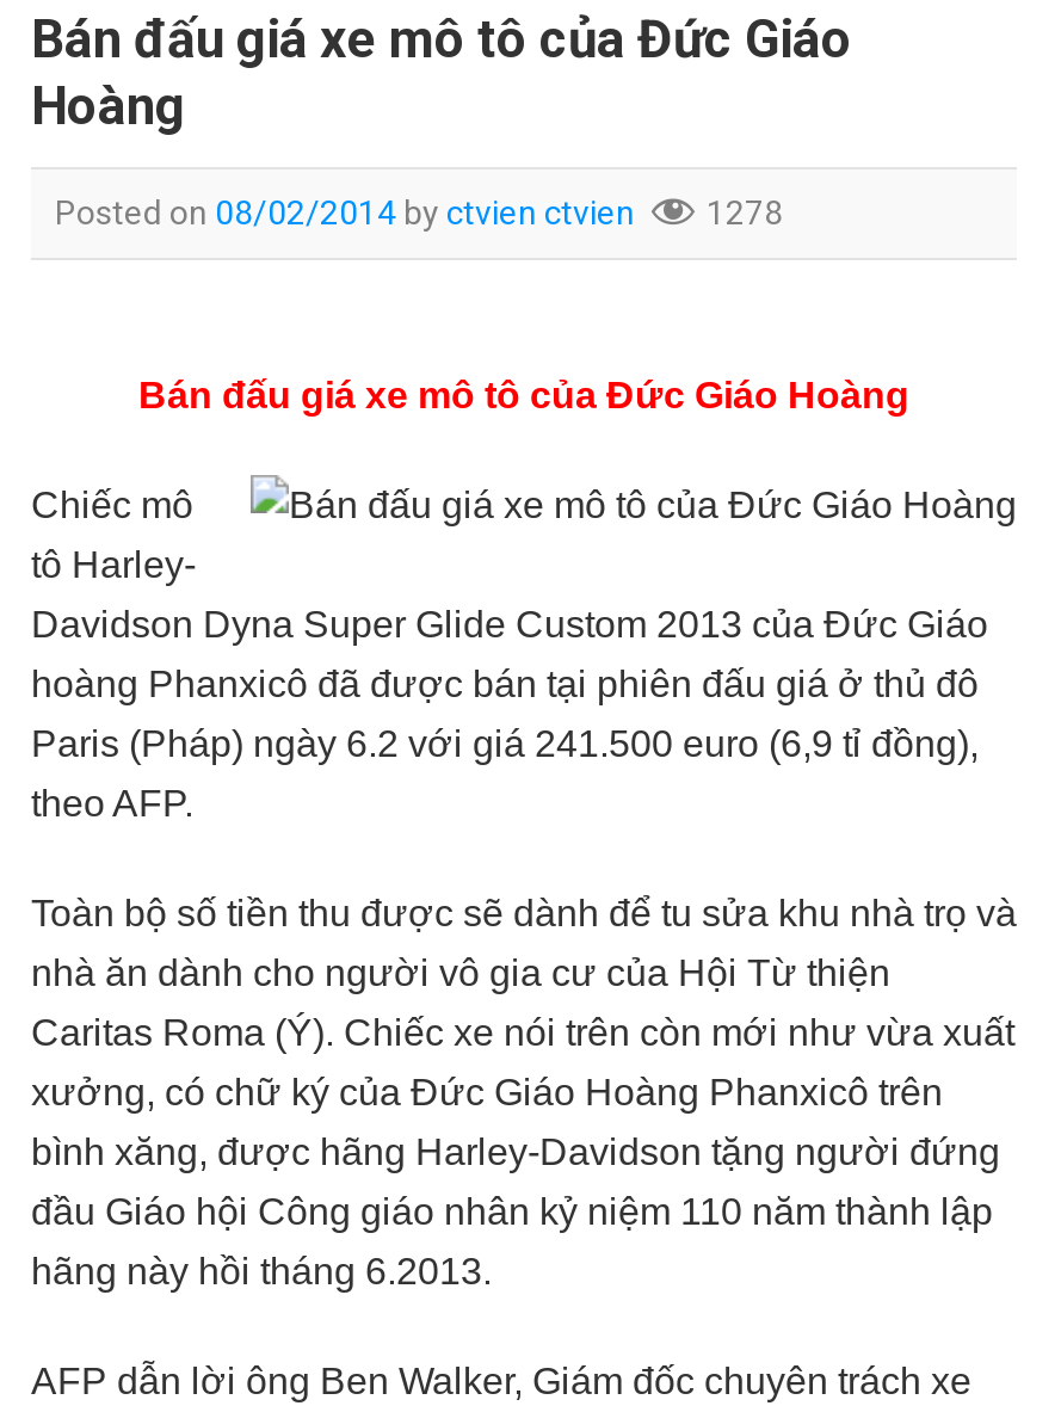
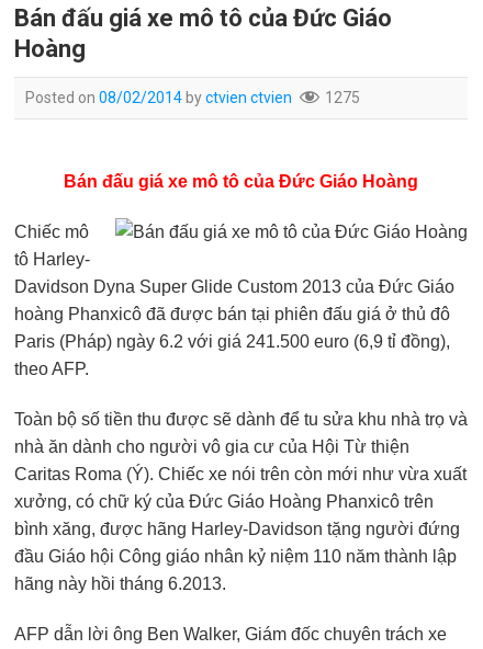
[55,192,783,231] Posted on 08/02/2014 by ctvien ctvien 1278 -> [25,88,360,106] Posted on 08/02/2014 by ctvien ctvien 1275

